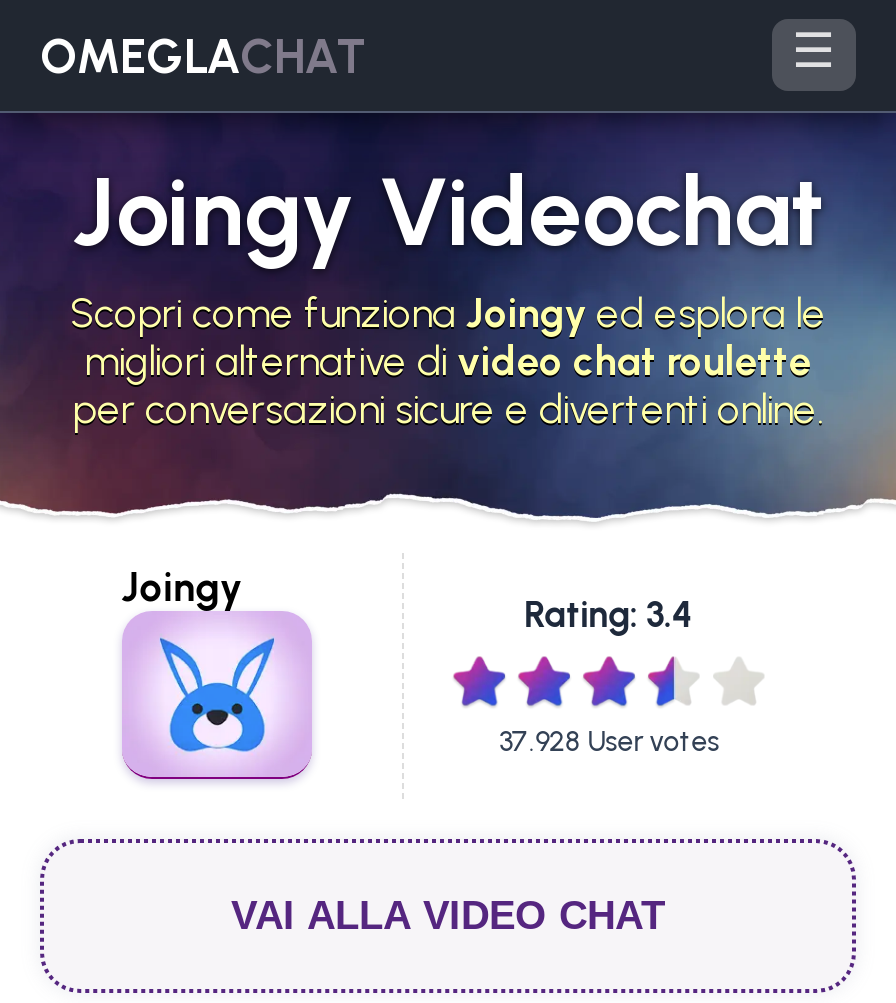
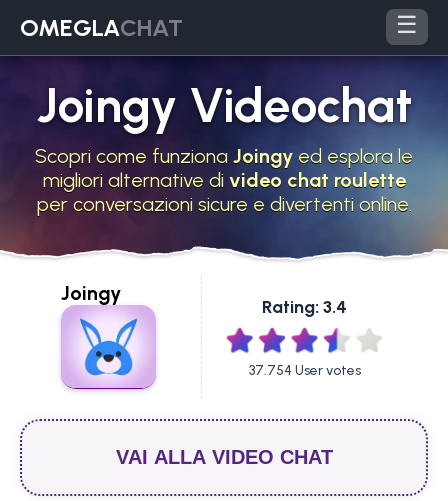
[499,726,719,760] 37.928 User votes -> [249,362,361,379] 37.754 User votes

